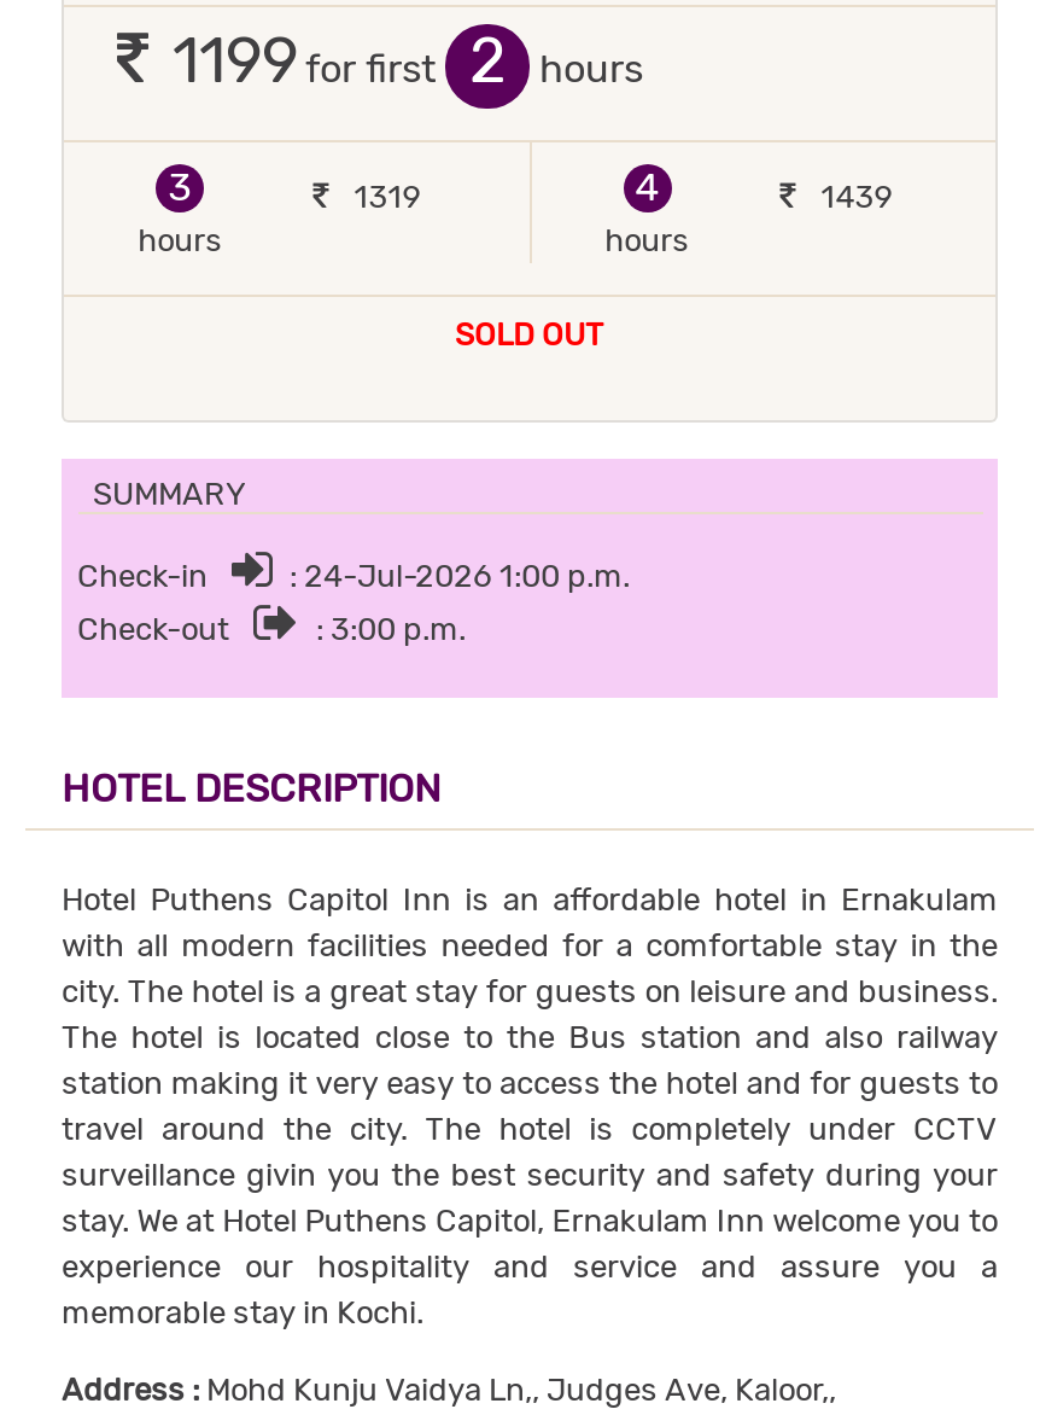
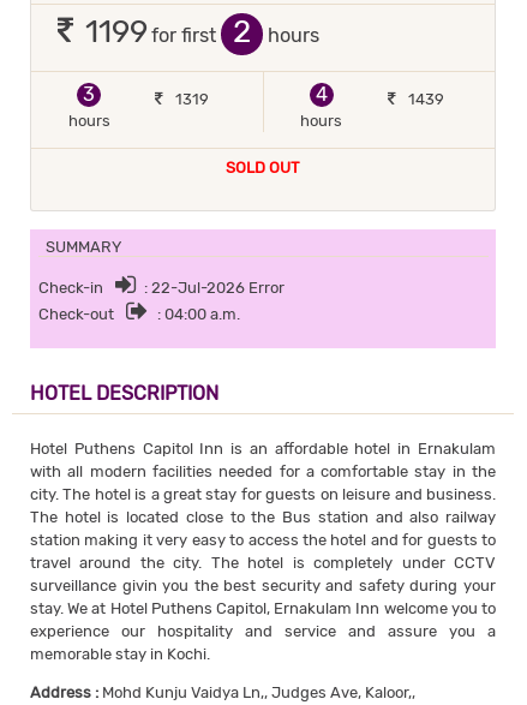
[290,557,630,593] : 24-Jul-2026 1:00 p.m. -> [143,278,284,296] : 22-Jul-2026 Error
[316,610,466,646] : 3:00 p.m. -> [157,305,239,323] : 04:00 a.m.

